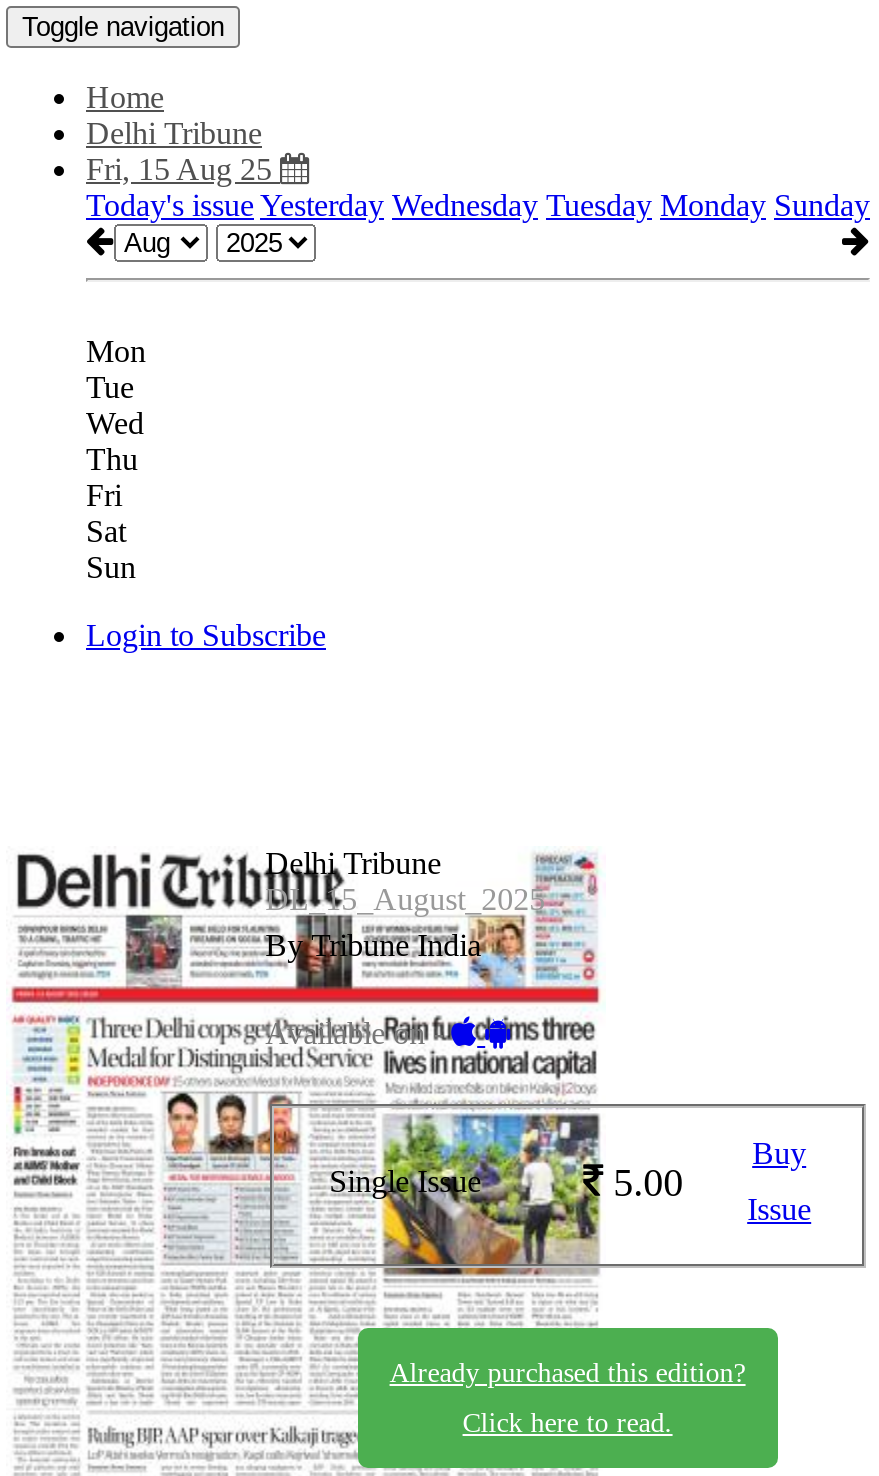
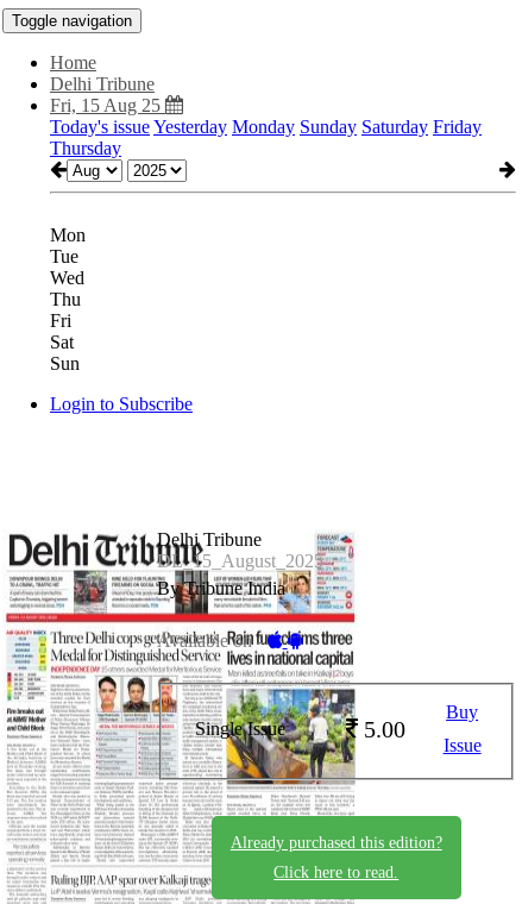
[86,188,870,222] Today's issue Yesterday Wednesday Tuesday Monday Sunday -> [50,117,482,158] Today's issue Yesterday Monday Sunday Saturday Friday | Thursday

